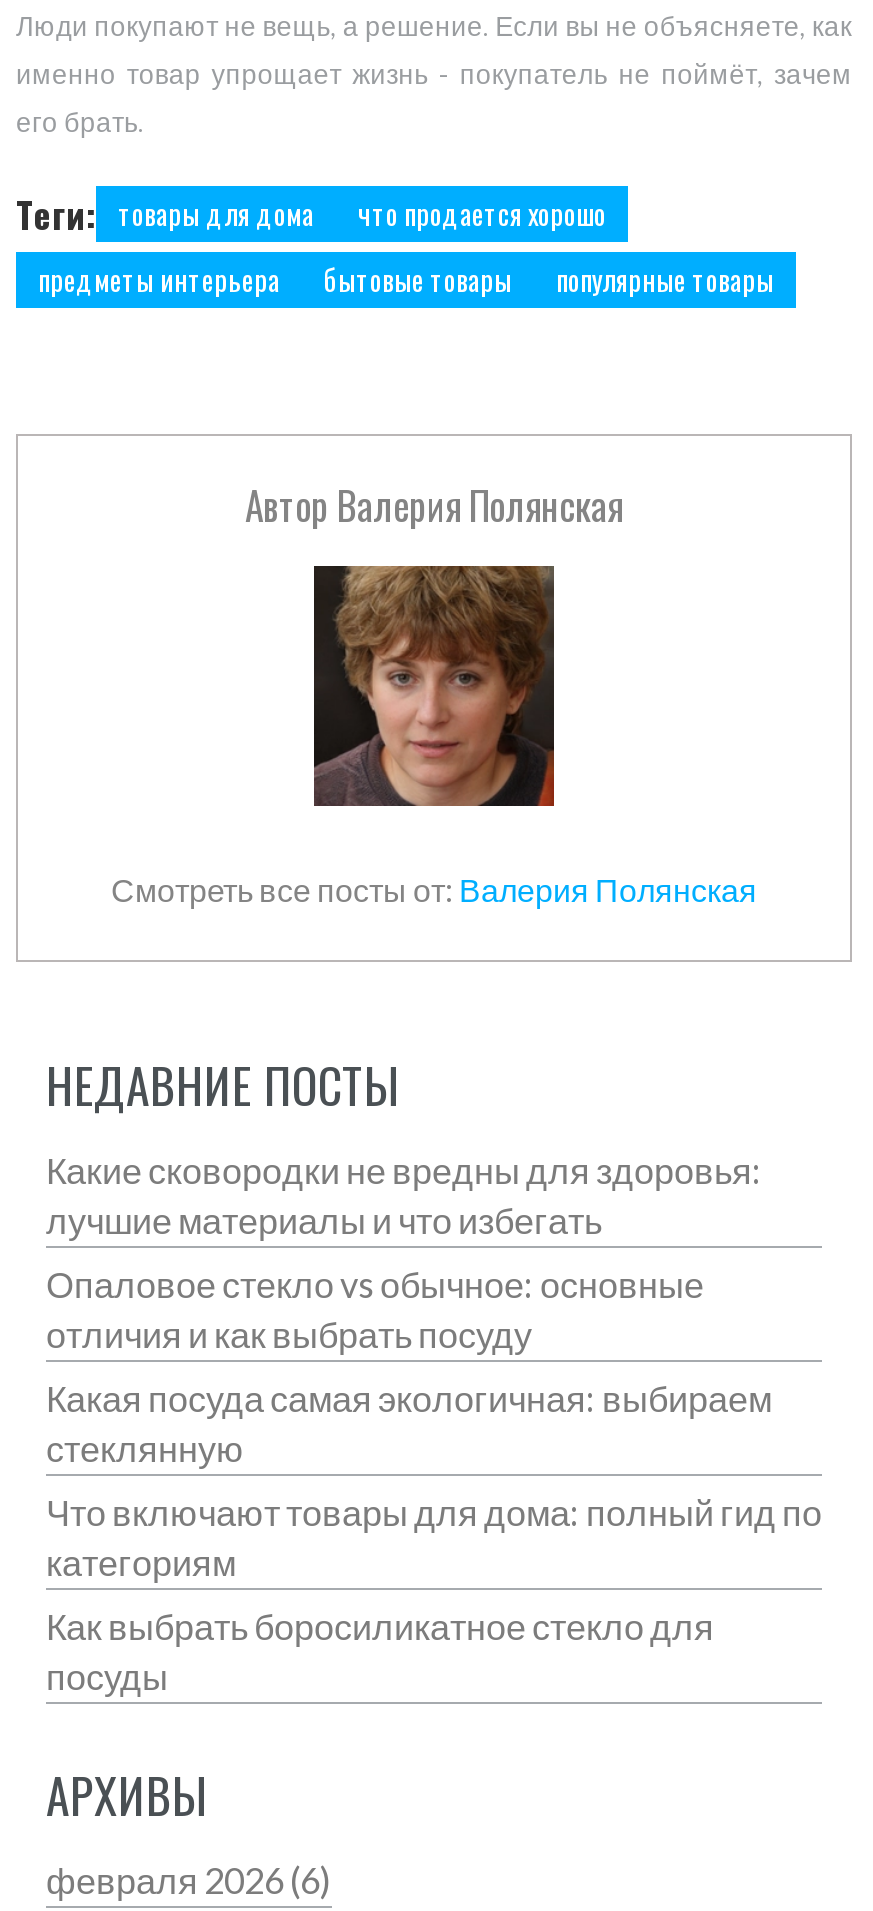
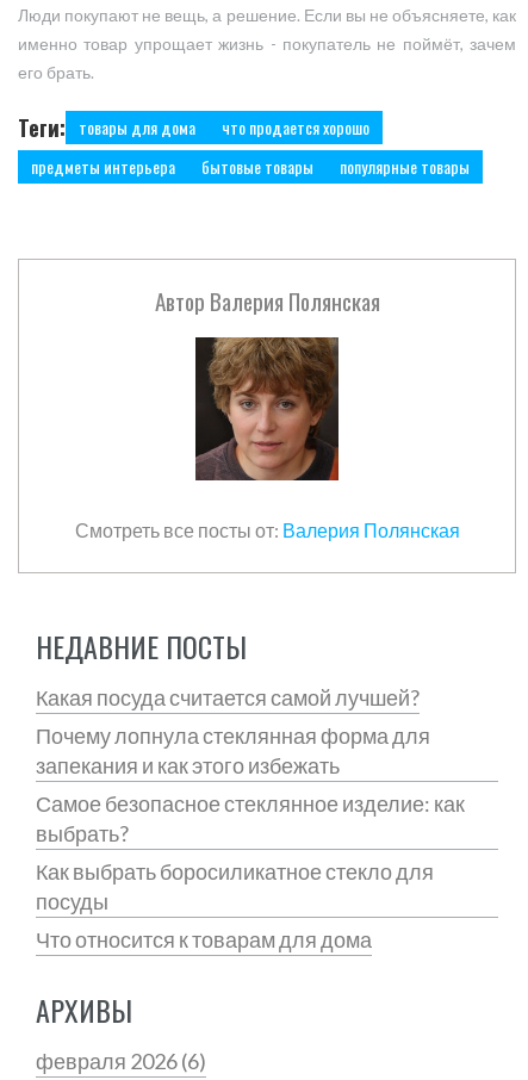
[46,1147,822,1583] Какие сковородки не вредны для здоровья: | лучшие материалы и что избегать | Опаловое стекло vs обычное: основные | отличия и как выбрать посуду | Какая посуда самая экологичная: выбираем | стеклянную | Что включают товары для дома: полный гид по | категориям -> [36,684,465,846] Какая посуда считается самой лучшей? | Почему лопнула стеклянная форма для | запекания и как этого избежать | Самое безопасное стеклянное изделие: как | выбрать?
moved [46,1603,714,1697] -> [36,858,434,914]: Как выбрать боросиликатное стекло для | посуды
none -> [36,926,372,952] Что относится к товарам для дома

